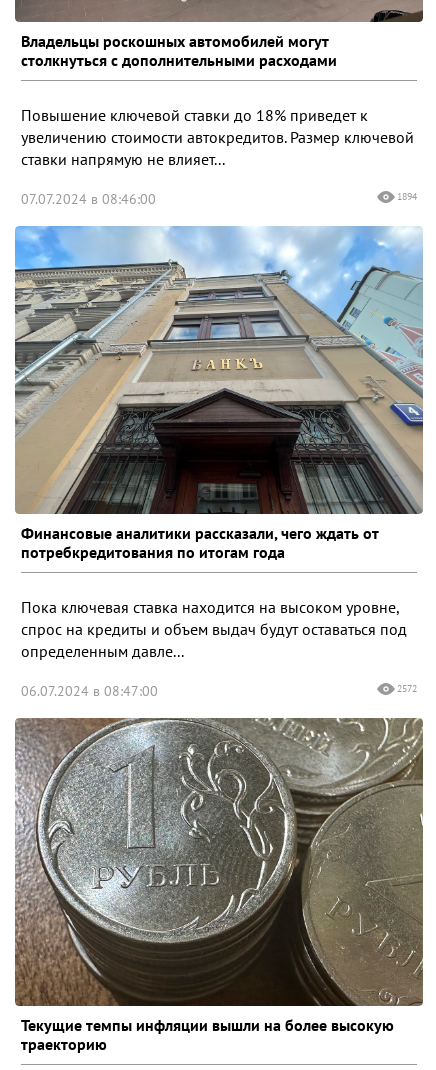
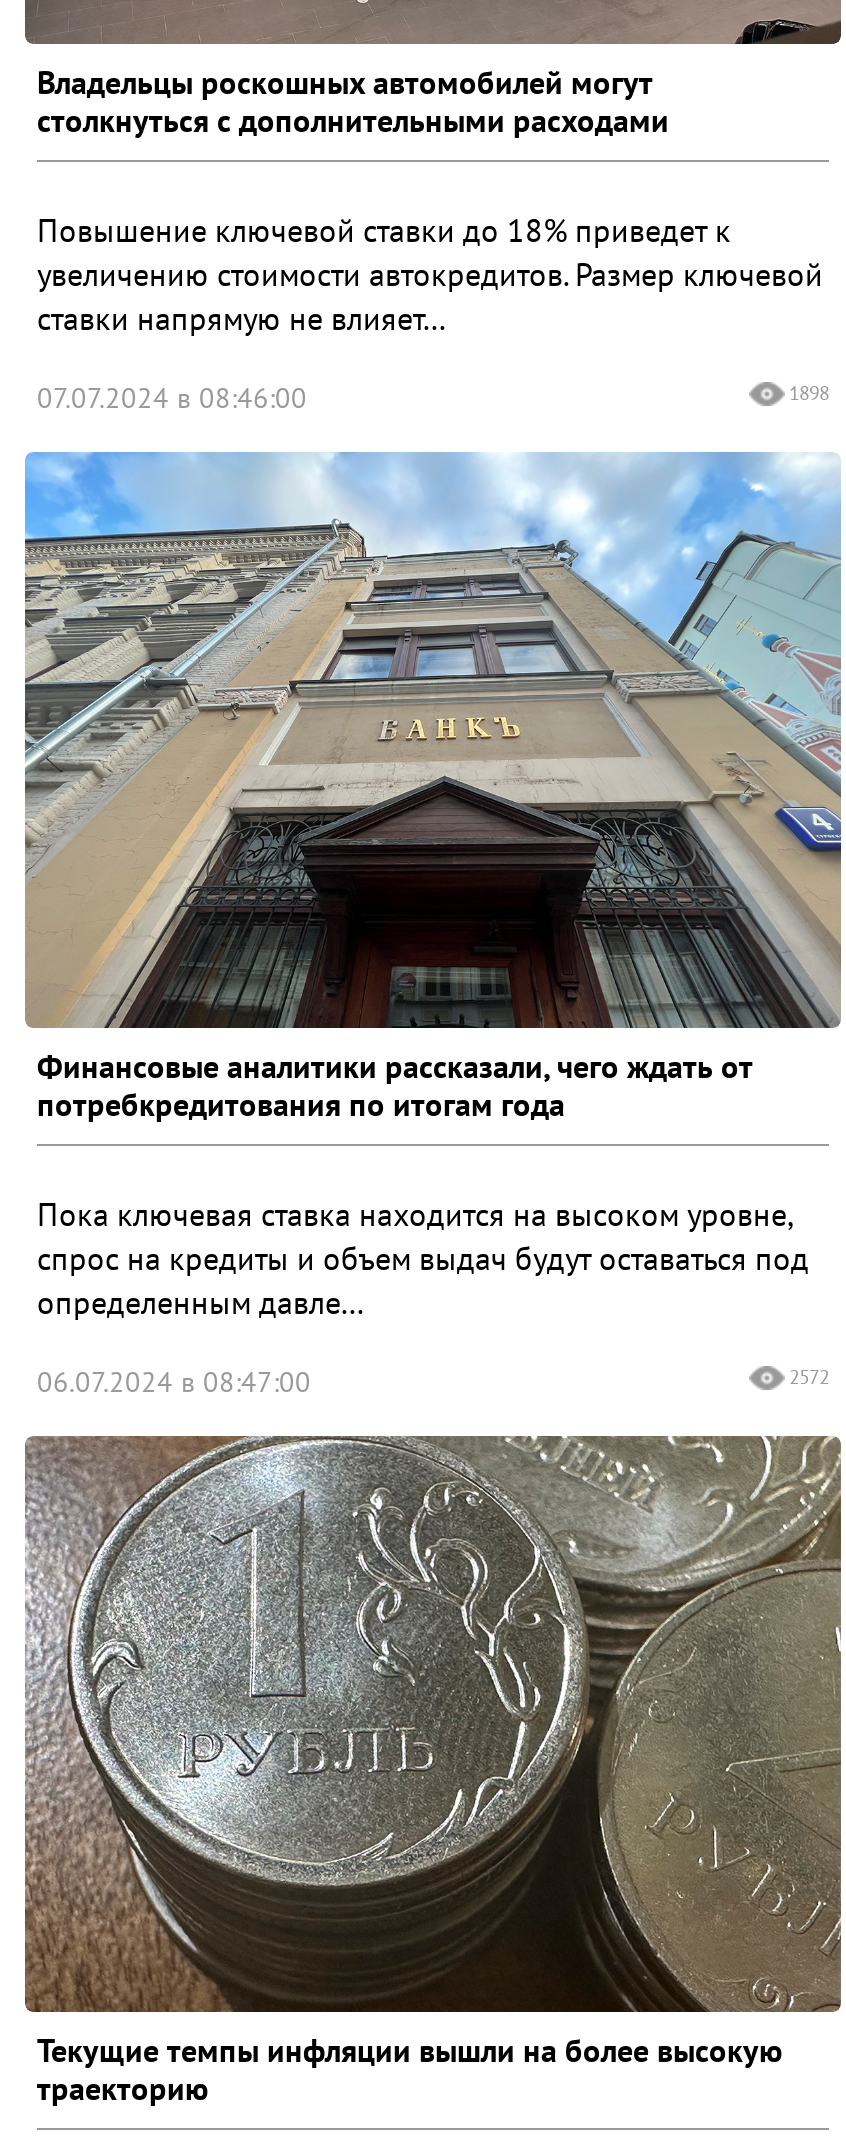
[397,190,417,203] 1894 -> [789,380,829,406] 1898

